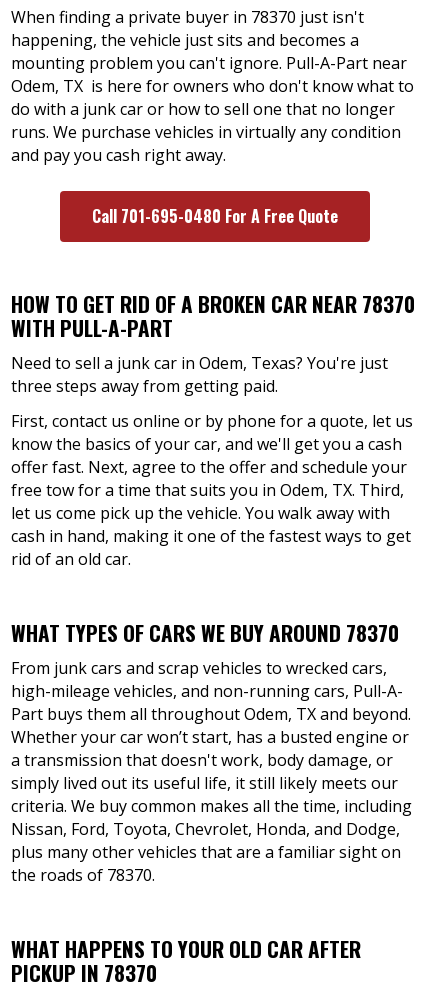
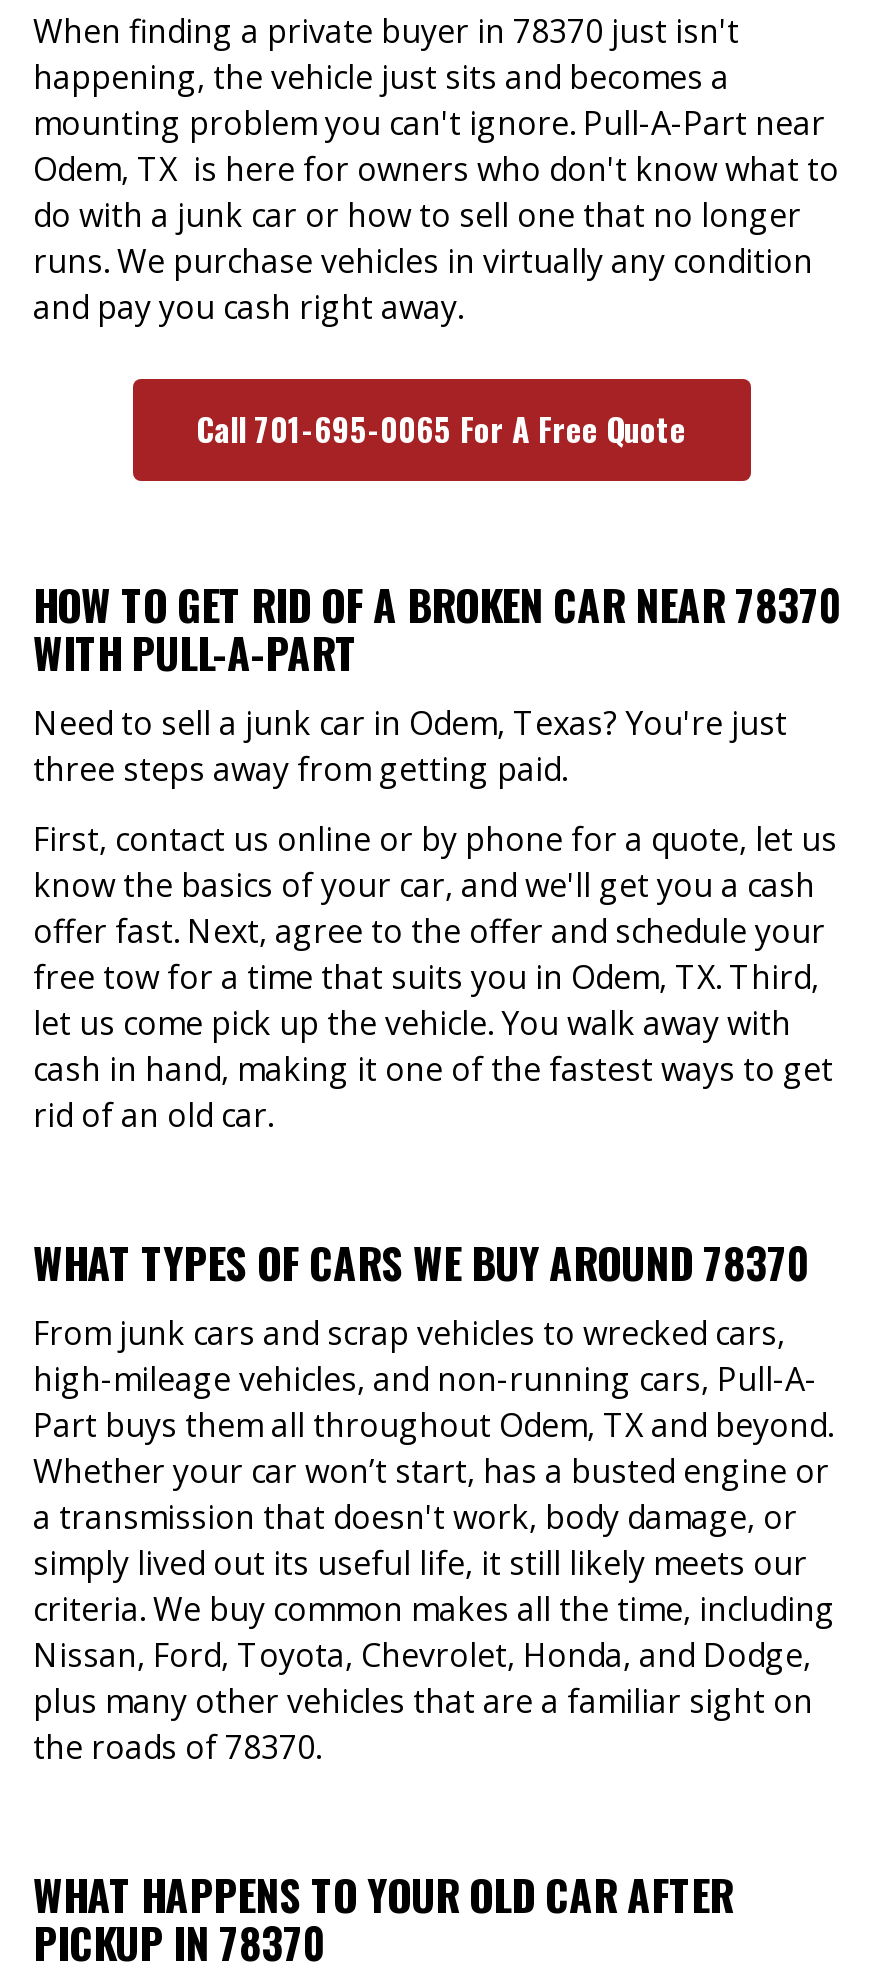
[92,204,338,228] Call 701-695-0480 For A Free Quote -> [196,405,686,453] Call 701-695-0065 For A Free Quote

